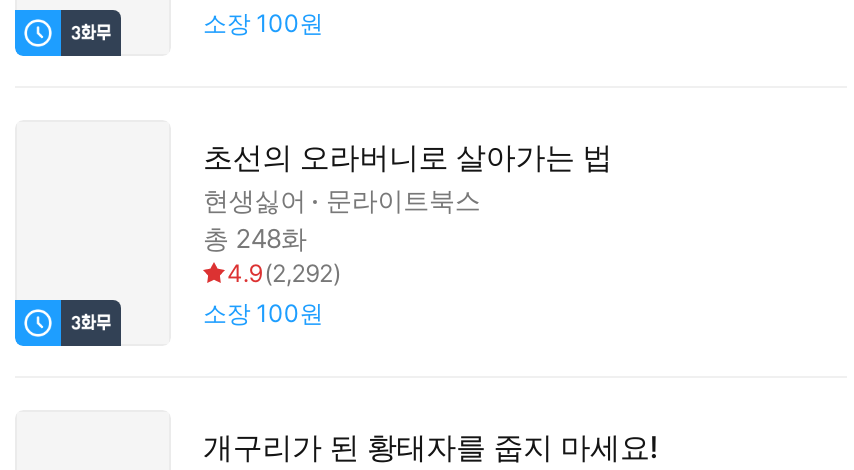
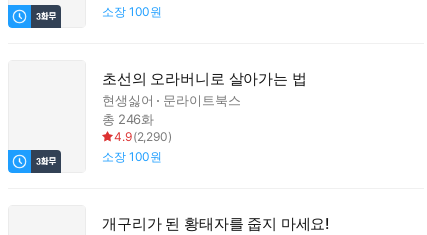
[203,221,306,253] 총 248화 -> [102,110,154,126] 총 246화
[227,257,341,287] 4.9(2,292) -> [114,128,172,143] 4.9(2,290)

